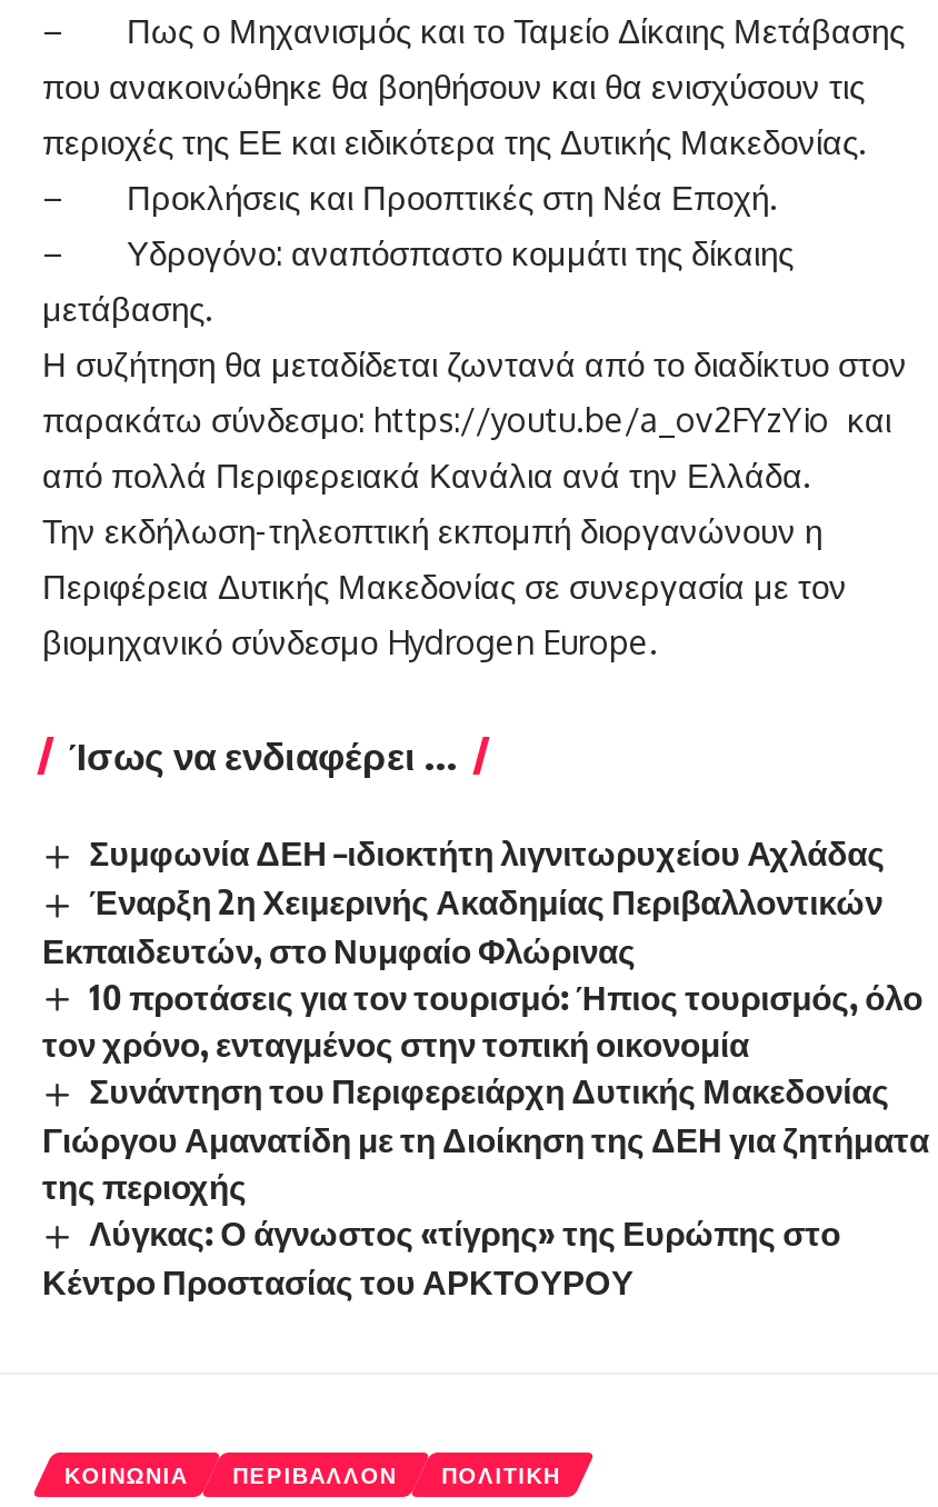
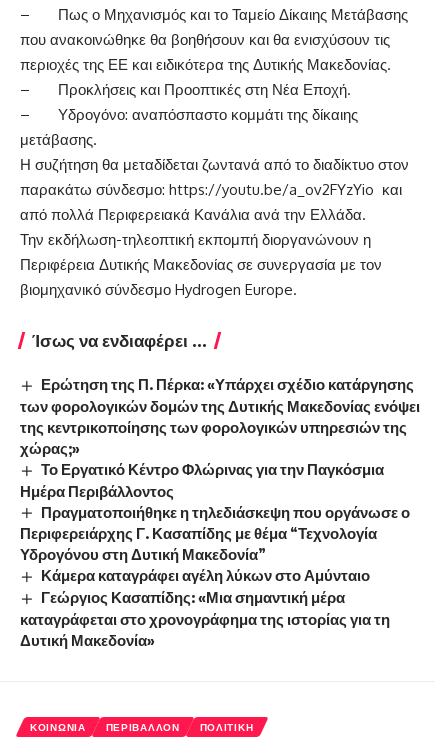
[42,832,929,1302] Συμφωνία ΔΕΗ –ιδιοκτήτη λιγνιτωρυχείου Αχλάδας | Έναρξη 2η Χειμερινής Ακαδημίας Περιβαλλοντικών | Εκπαιδευτών, στο Νυμφαίο Φλώρινας | 10 προτάσεις για τον τουρισμό: Ήπιος τουρισμός, όλο | τον χρόνο, ενταγμένος στην τοπική οικονομία | Συνάντηση του Περιφερειάρχη Δυτικής Μακεδονίας | Γιώργου Αμανατίδη με τη Διοίκηση της ΔΕΗ για ζητήματα | της περιοχής | Λύγκας: Ο άγνωστος «τίγρης» της Ευρώπης στο | Κέντρο Προστασίας του ΑΡΚΤΟΥΡΟΥ -> [20,375,420,649] Ερώτηση της Π. Πέρκα: «Υπάρχει σχέδιο κατάργησης | των φορολογικών δομών της Δυτικής Μακεδονίας ενόψει | της κεντρικοποίησης των φορολογικών υπηρεσιών της | χώρας;» | Το Εργατικό Κέντρο Φλώρινας για την Παγκόσμια | Ημέρα Περιβάλλοντος | Πραγματοποιήθηκε η τηλεδιάσκεψη που οργάνωσε ο | Περιφερειάρχης Γ. Κασαπίδης με θέμα “Τεχνολογία | Υδρογόνου στη Δυτική Μακεδονία” | Κάμερα καταγράφει αγέλη λύκων στο Αμύνταιο | Γεώργιος Κασαπίδης: «Μια σημαντική μέρα | καταγράφεται στο χρονογράφημα της ιστορίας για τη | Δυτική Μακεδονία»

